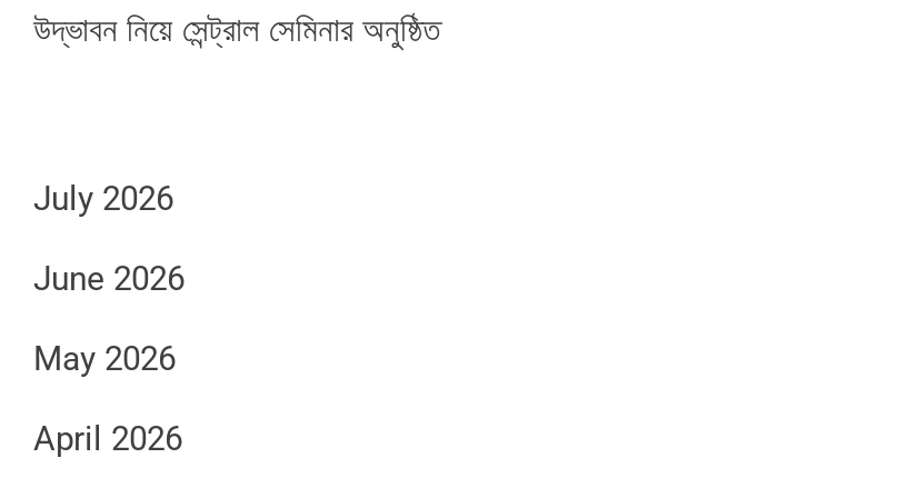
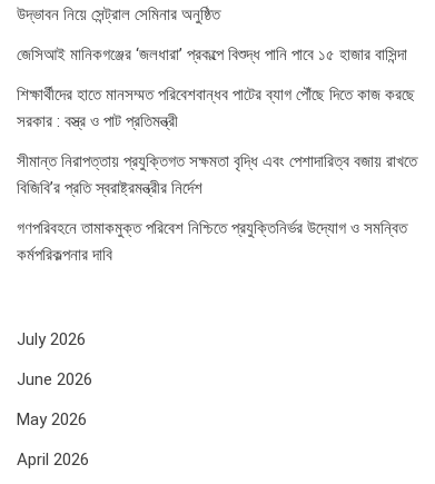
none -> [17,45,417,265] জেসিআই মানিকগঞ্জের ‘জলধারা’ প্রকল্পে বিশুদ্ধ পানি পাবে ১৫ হাজার বাসিন্দা | শিক্ষার্থীদের হাতে মানসম্মত পরিবেশবান্ধব পাটের ব্যাগ পৌঁছে দিতে কাজ করছে | সরকার : বস্ত্র ও পাট প্রতিমন্ত্রী | সীমান্ত নিরাপত্তায় প্রযুক্তিগত সক্ষমতা বৃদ্ধি এবং পেশাদারিত্ব বজায় রাখতে | বিজিবি’র প্রতি স্বরাষ্ট্রমন্ত্রীর নির্দেশ | গণপরিবহনে তামাকমুক্ত পরিবেশ নিশ্চিতে প্রযুক্তিনির্ভর উদ্যোগ ও সমন্বিত | কর্মপরিকল্পনার দাবি

